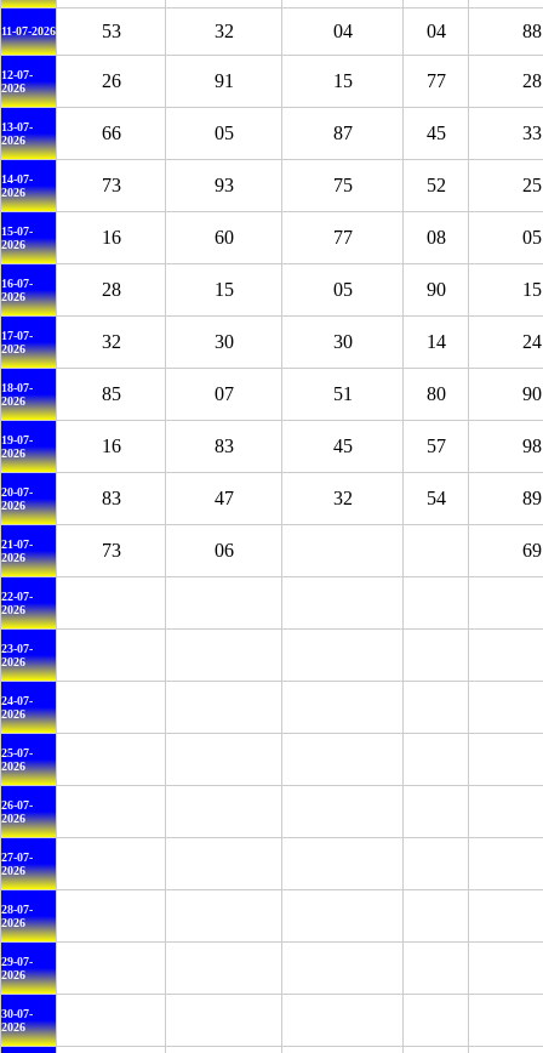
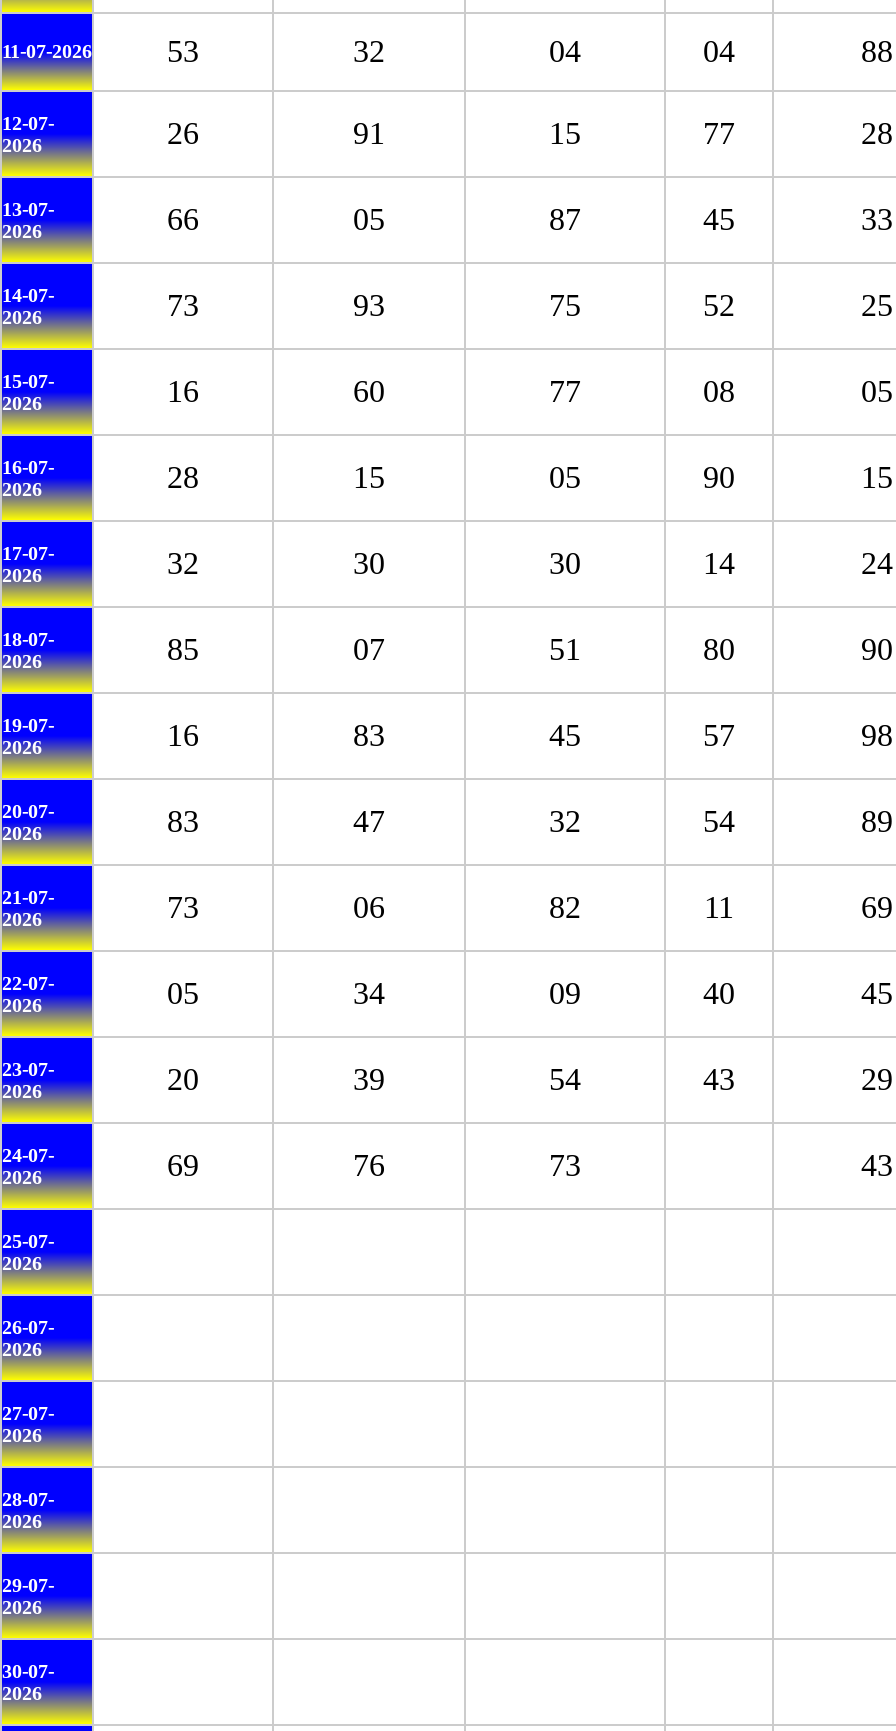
none -> [549,890,734,924] 82 | 11
none -> [167,976,893,1010] 05 | 34 | 09 | 40 | 45
none -> [167,1062,893,1096] 20 | 39 | 54 | 43 | 29
none -> [167,1148,893,1182] 69 | 76 | 73 | 43

